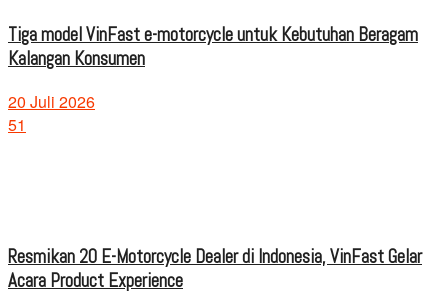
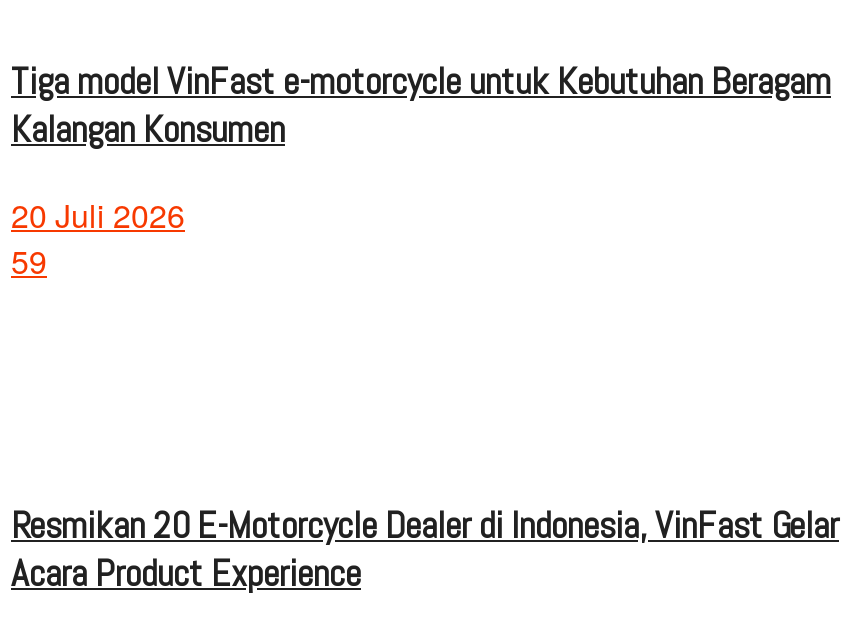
[8,113,26,136] 51 -> [11,237,47,283] 59

